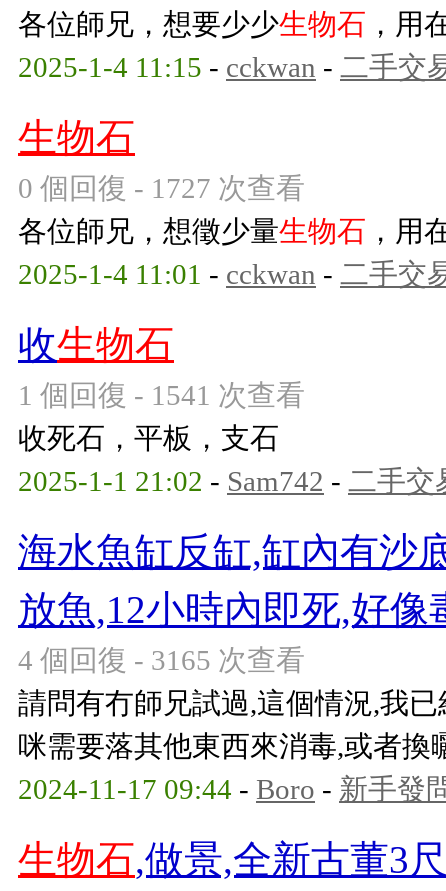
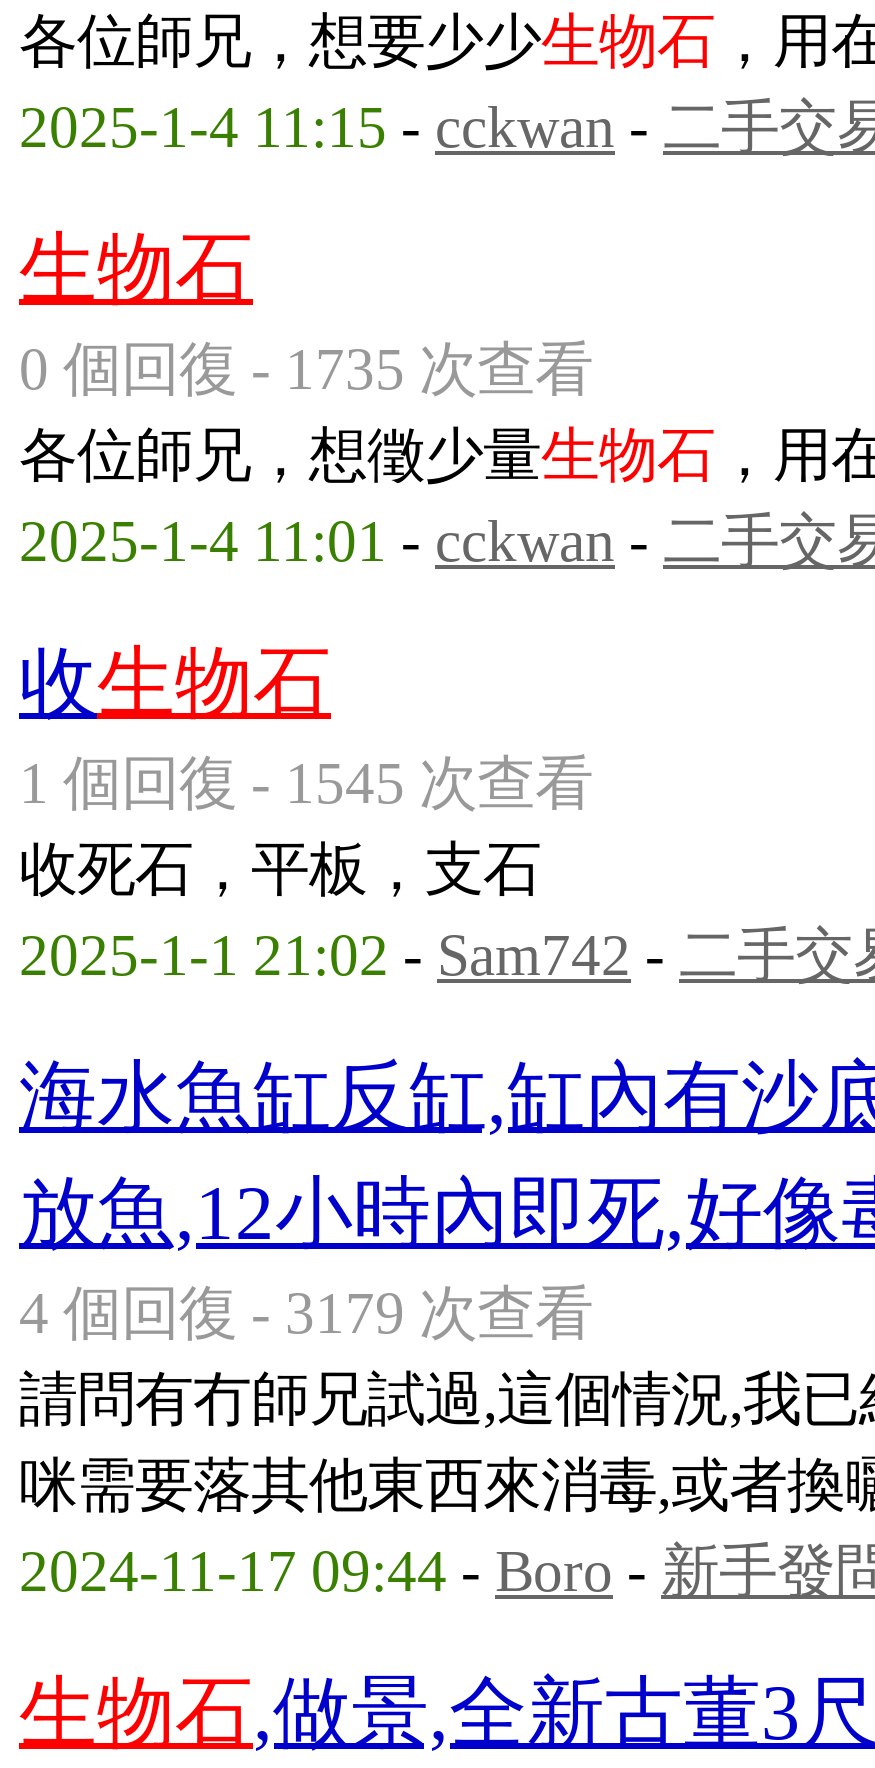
[18,172,305,204] 0 個回復 - 1727 次查看 -> [19,337,593,401] 0 個回復 - 1735 次查看
[18,379,305,411] 1 個回復 - 1541 次查看 -> [19,751,593,815] 1 個回復 - 1545 次查看
[18,644,305,676] 4 個回復 - 3165 次查看 -> [19,1281,593,1345] 4 個回復 - 3179 次查看

